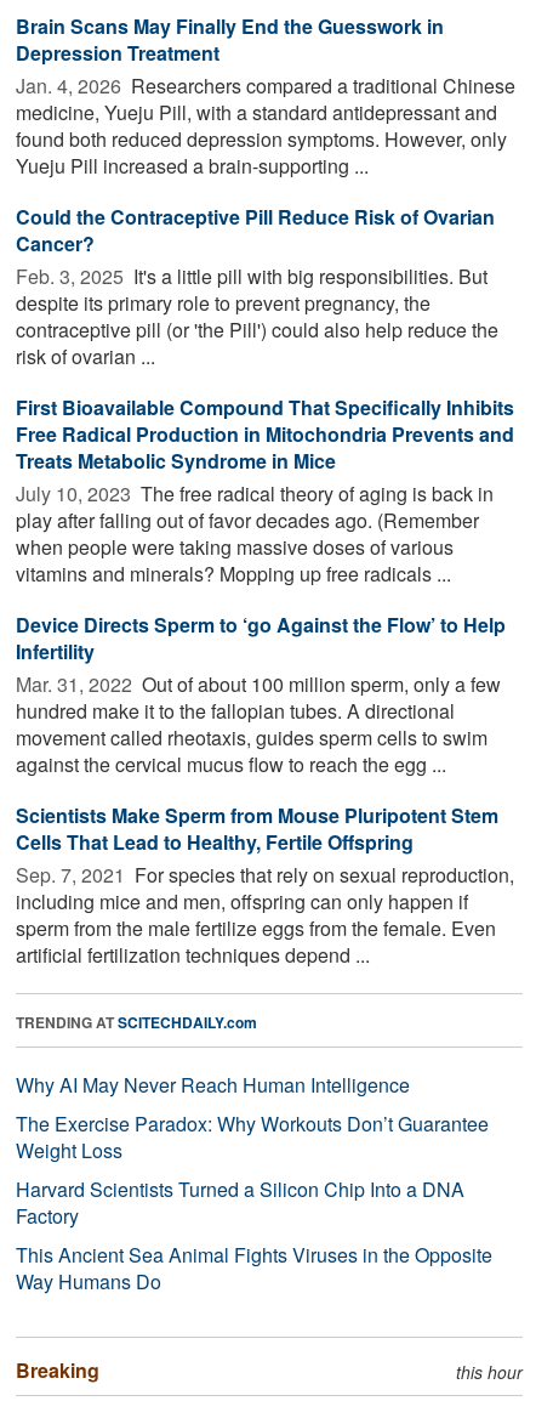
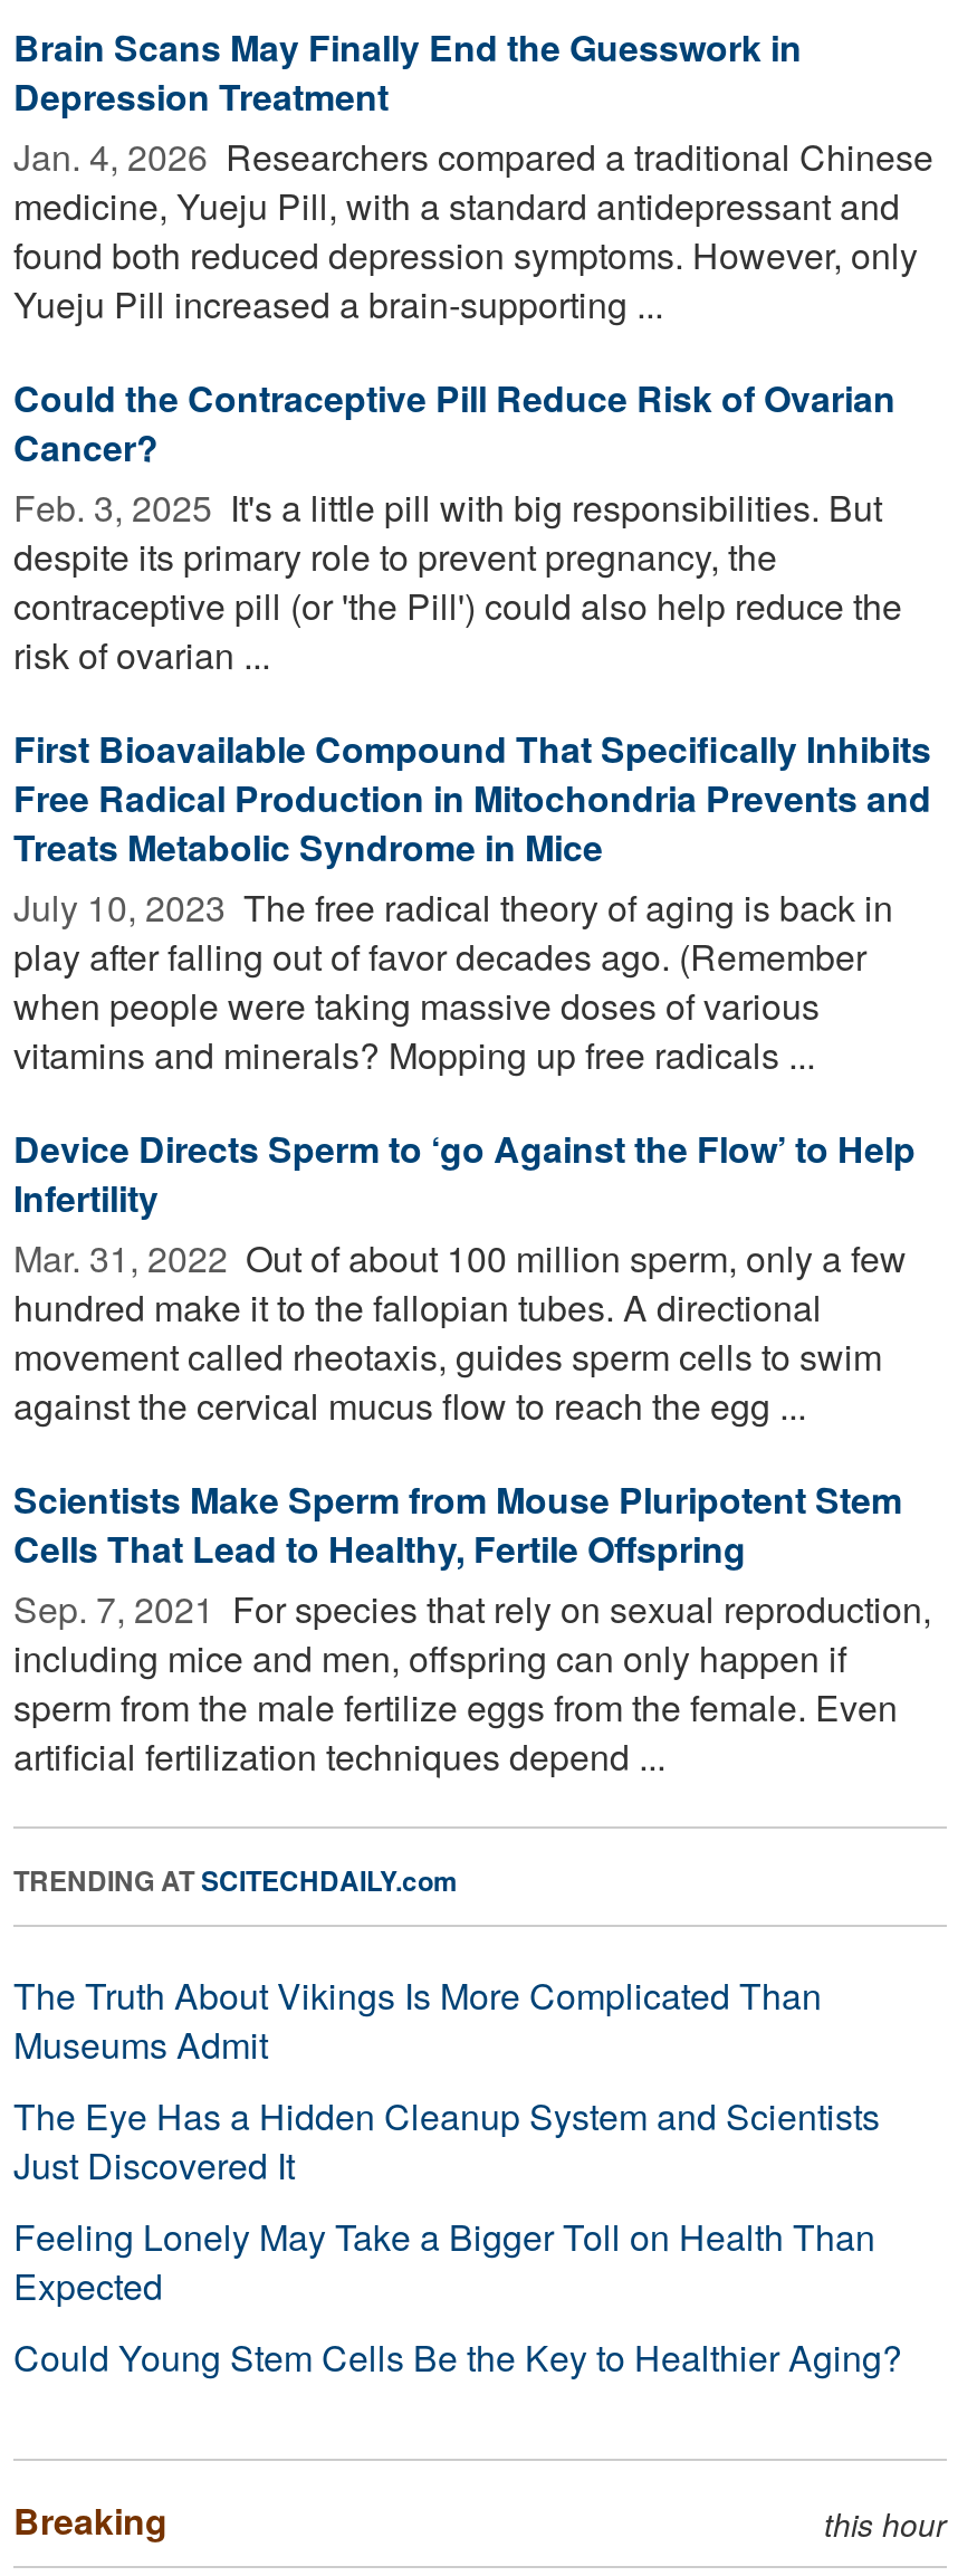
[16,1071,492,1295] Why AI May Never Reach Human Intelligence | The Exercise Paradox: Why Workouts Don’t Guarantee | Weight Loss | Harvard Scientists Turned a Silicon Chip Into a DNA | Factory | This Ancient Sea Animal Fights Viruses in the Opposite | Way Humans Do -> [13,1969,902,2382] The Truth About Vikings Is More Complicated Than | Museums Admit | The Eye Has a Hidden Cleanup System and Scientists | Just Discovered It | Feeling Lonely May Take a Bigger Toll on Health Than | Expected | Could Young Stem Cells Be the Key to Healthier Aging?

